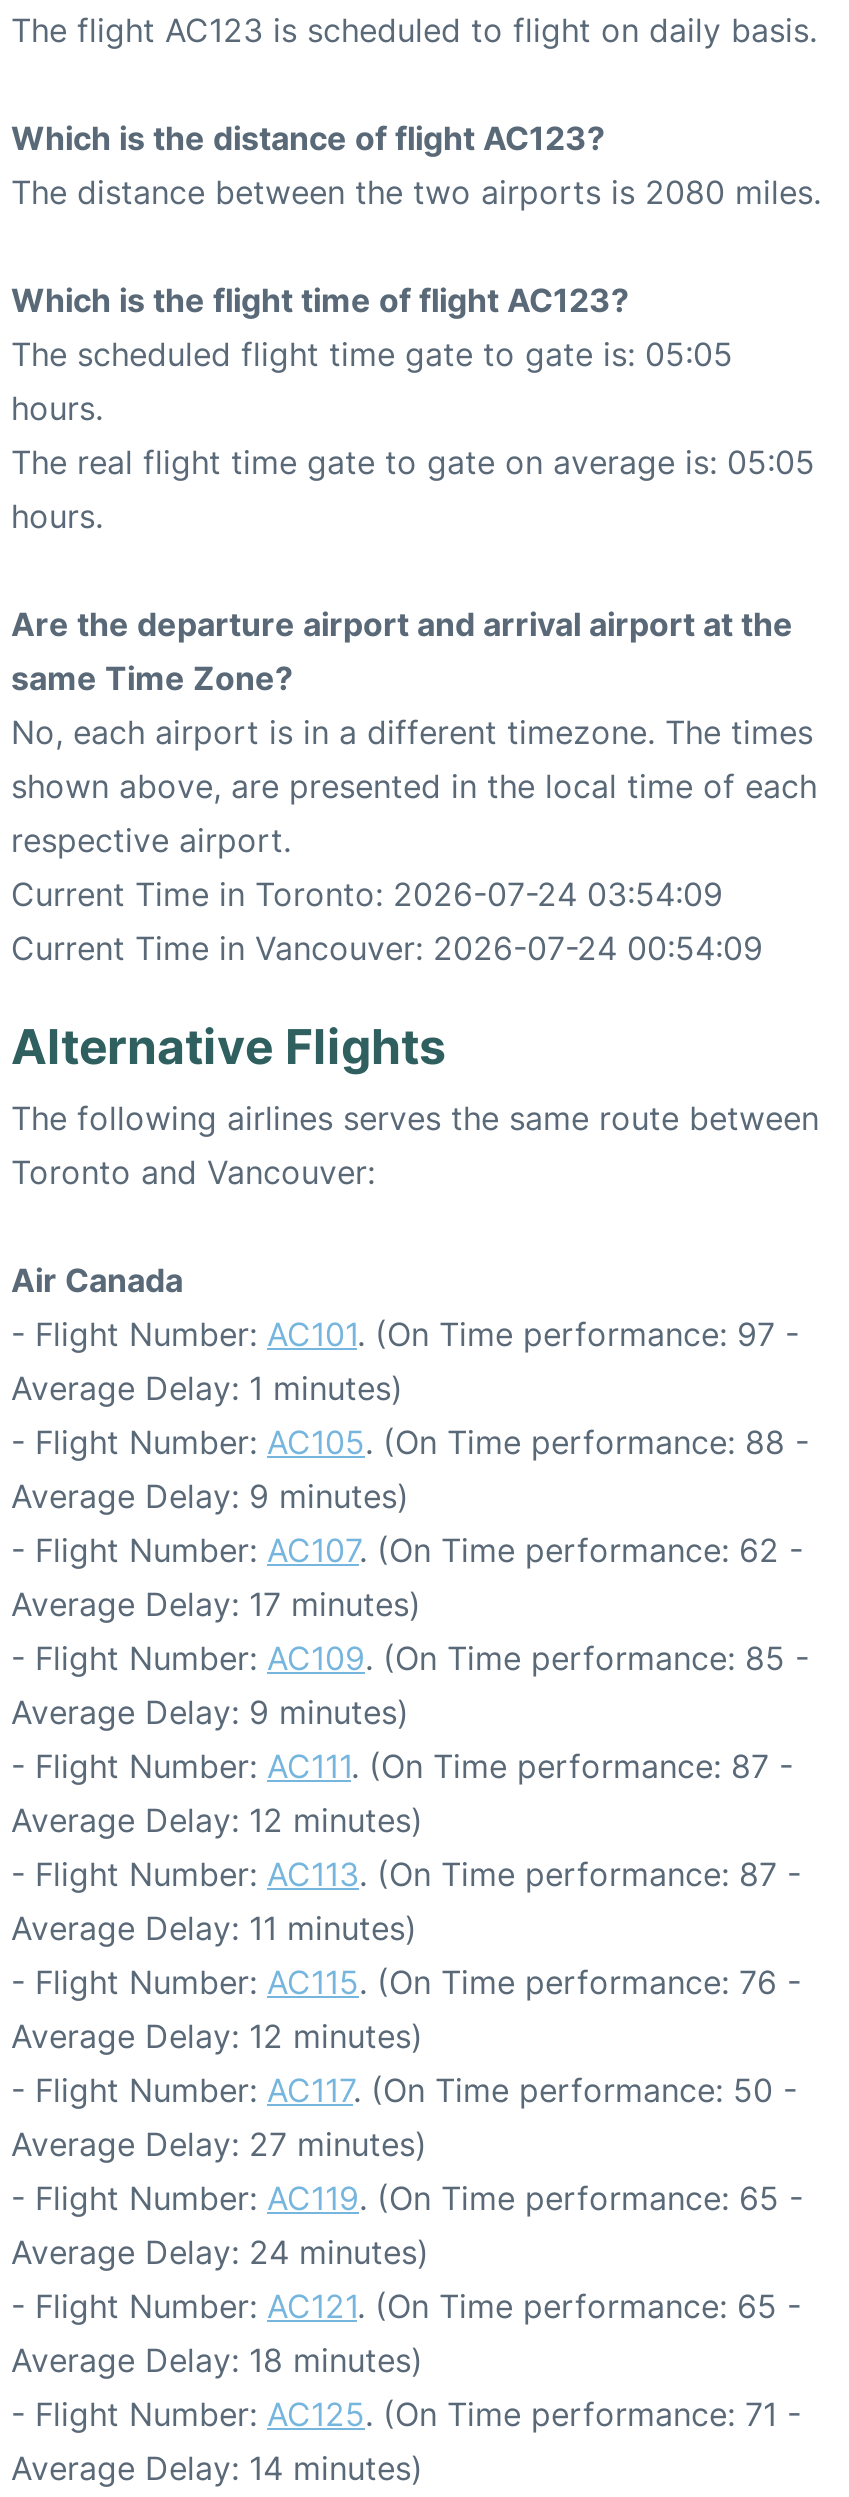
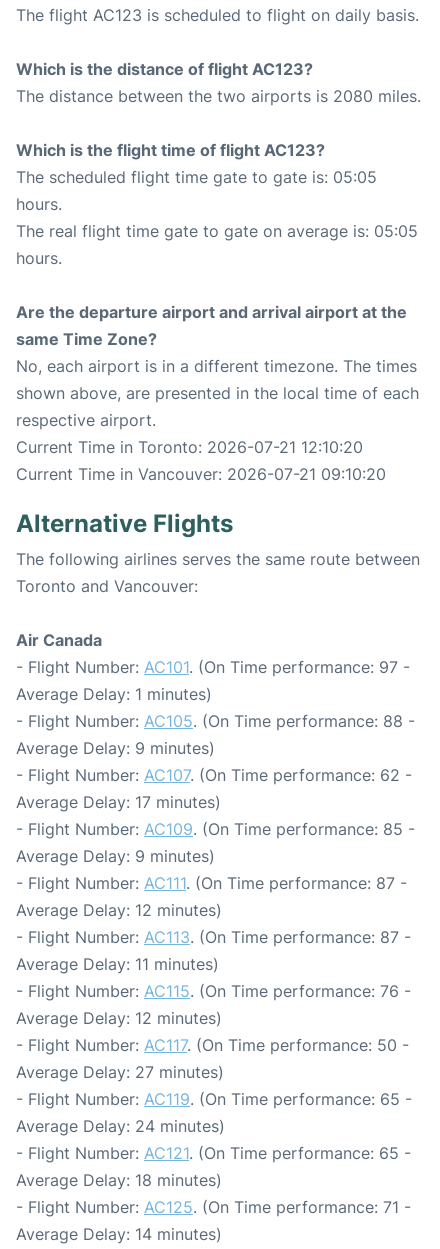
[11,874,723,914] Current Time in Toronto: 2026-07-24 03:54:09 -> [16,437,363,457] Current Time in Toronto: 2026-07-21 12:10:20
[11,928,763,968] Current Time in Vancouver: 2026-07-24 00:54:09 -> [16,464,386,484] Current Time in Vancouver: 2026-07-21 09:10:20

